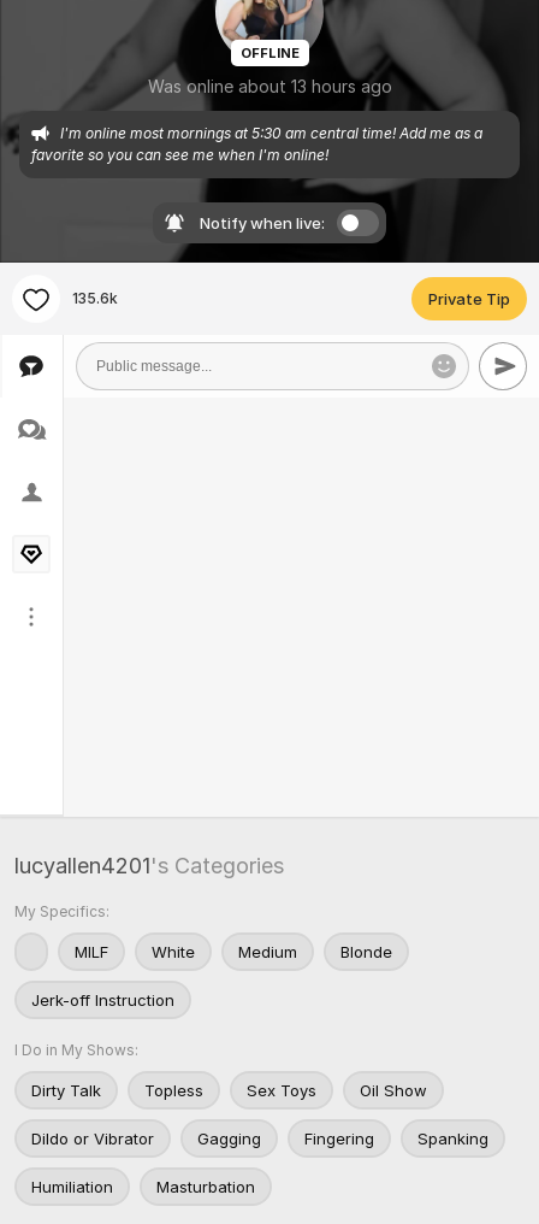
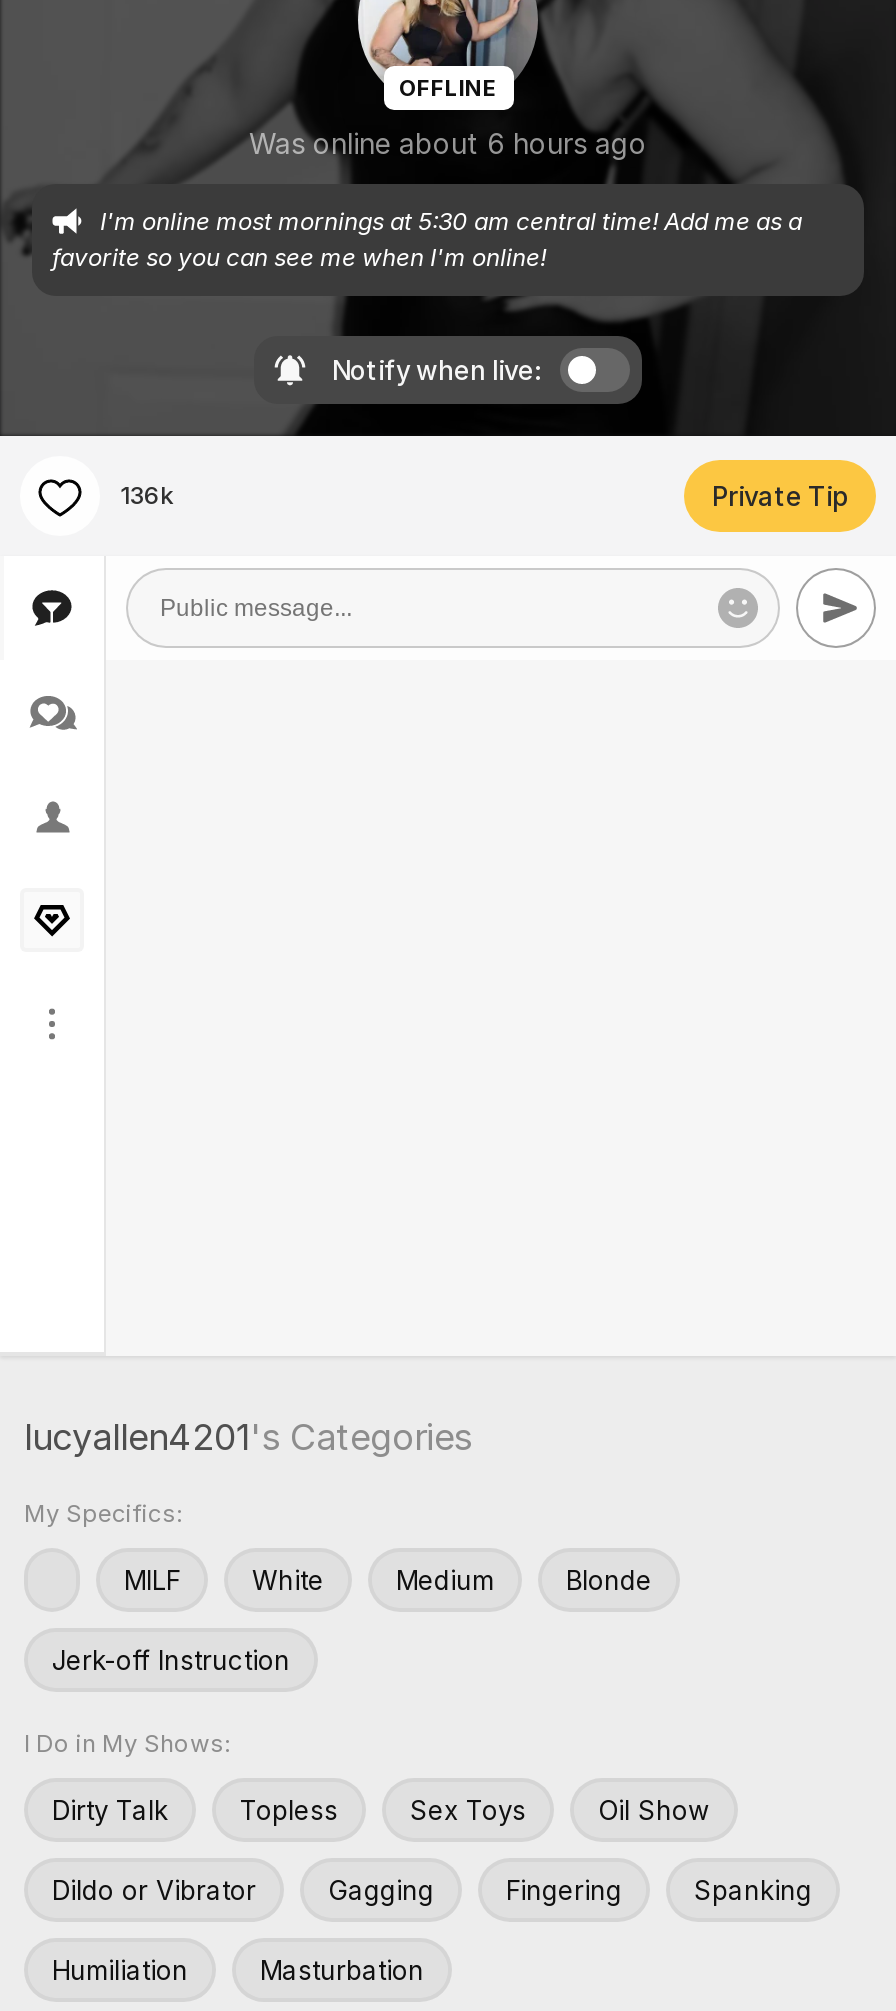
[147,76,392,96] Was online about 13 hours ago -> [249,126,647,160] Was online about 6 hours ago
[72,289,118,307] 135.6k -> [120,480,174,510] 136k

